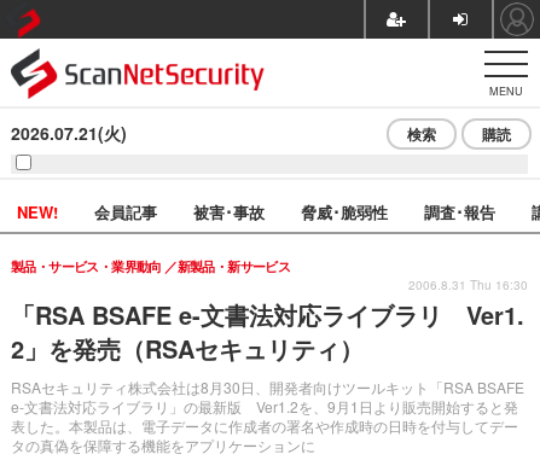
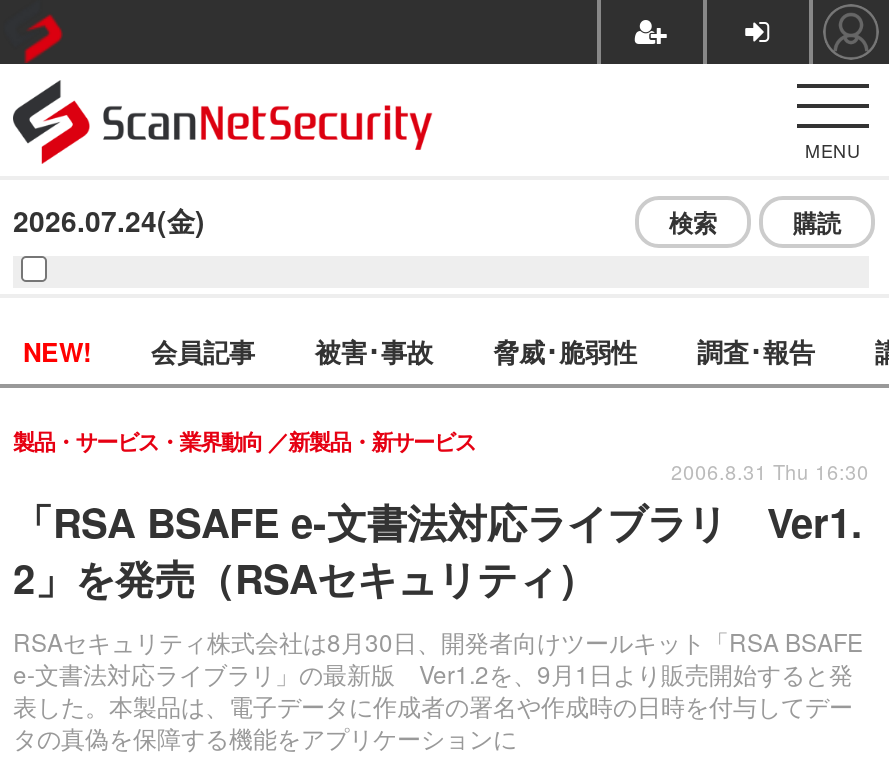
[11,121,127,145] 2026.07.21(火) -> [13,200,205,240] 2026.07.24(金)

